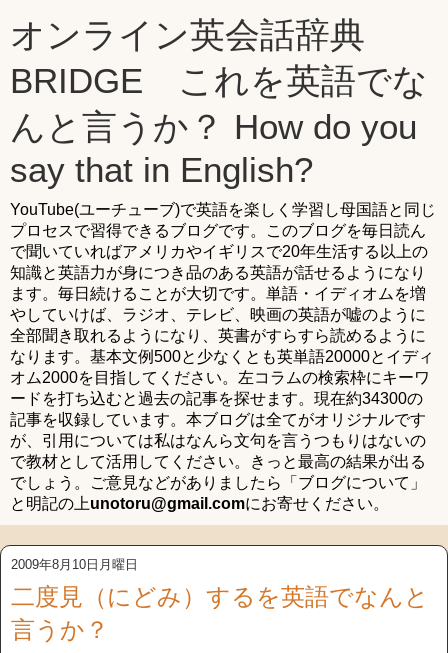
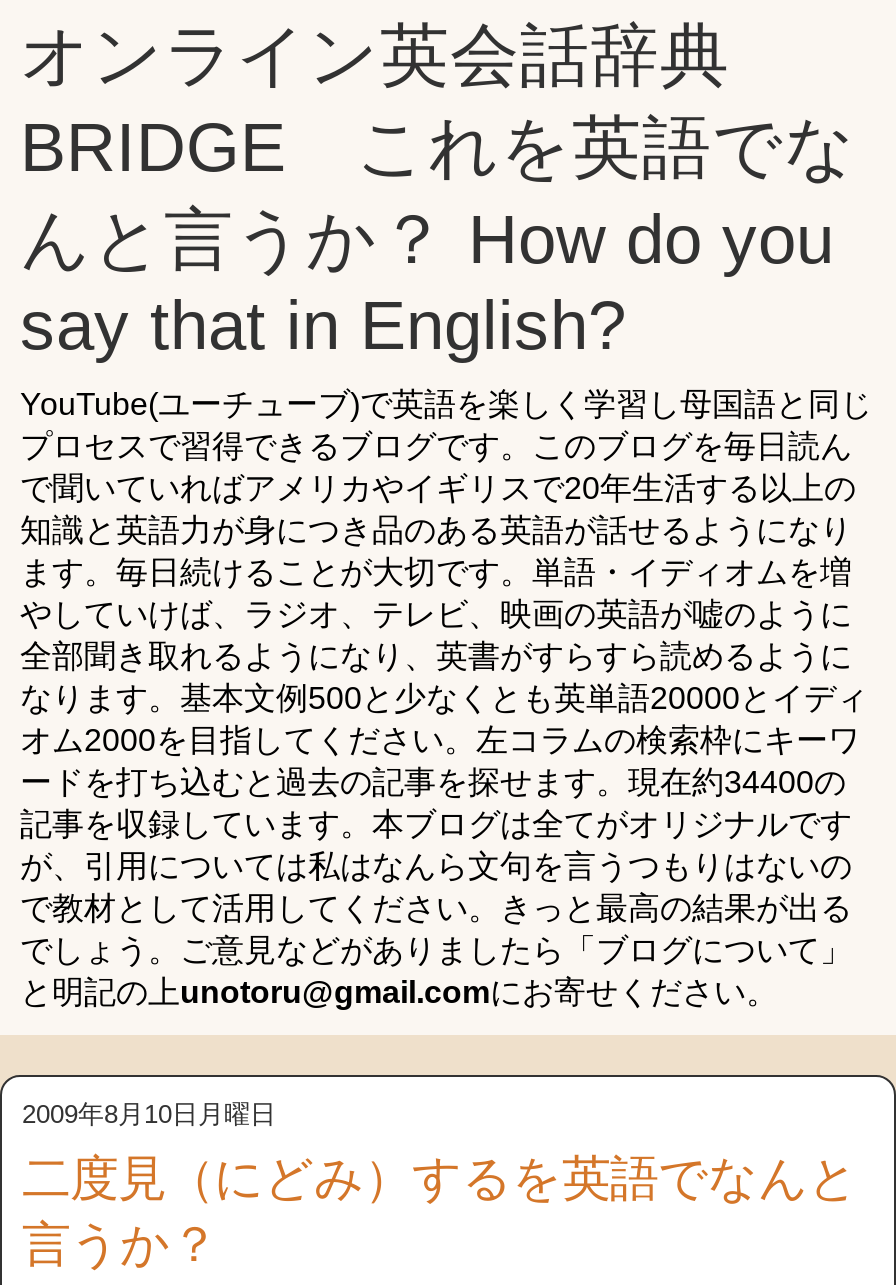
[10,390,423,407] ードを打ち込むと過去の記事を探せます。現在約34300の -> [20,765,846,799] ードを打ち込むと過去の記事を探せます。現在約34400の

